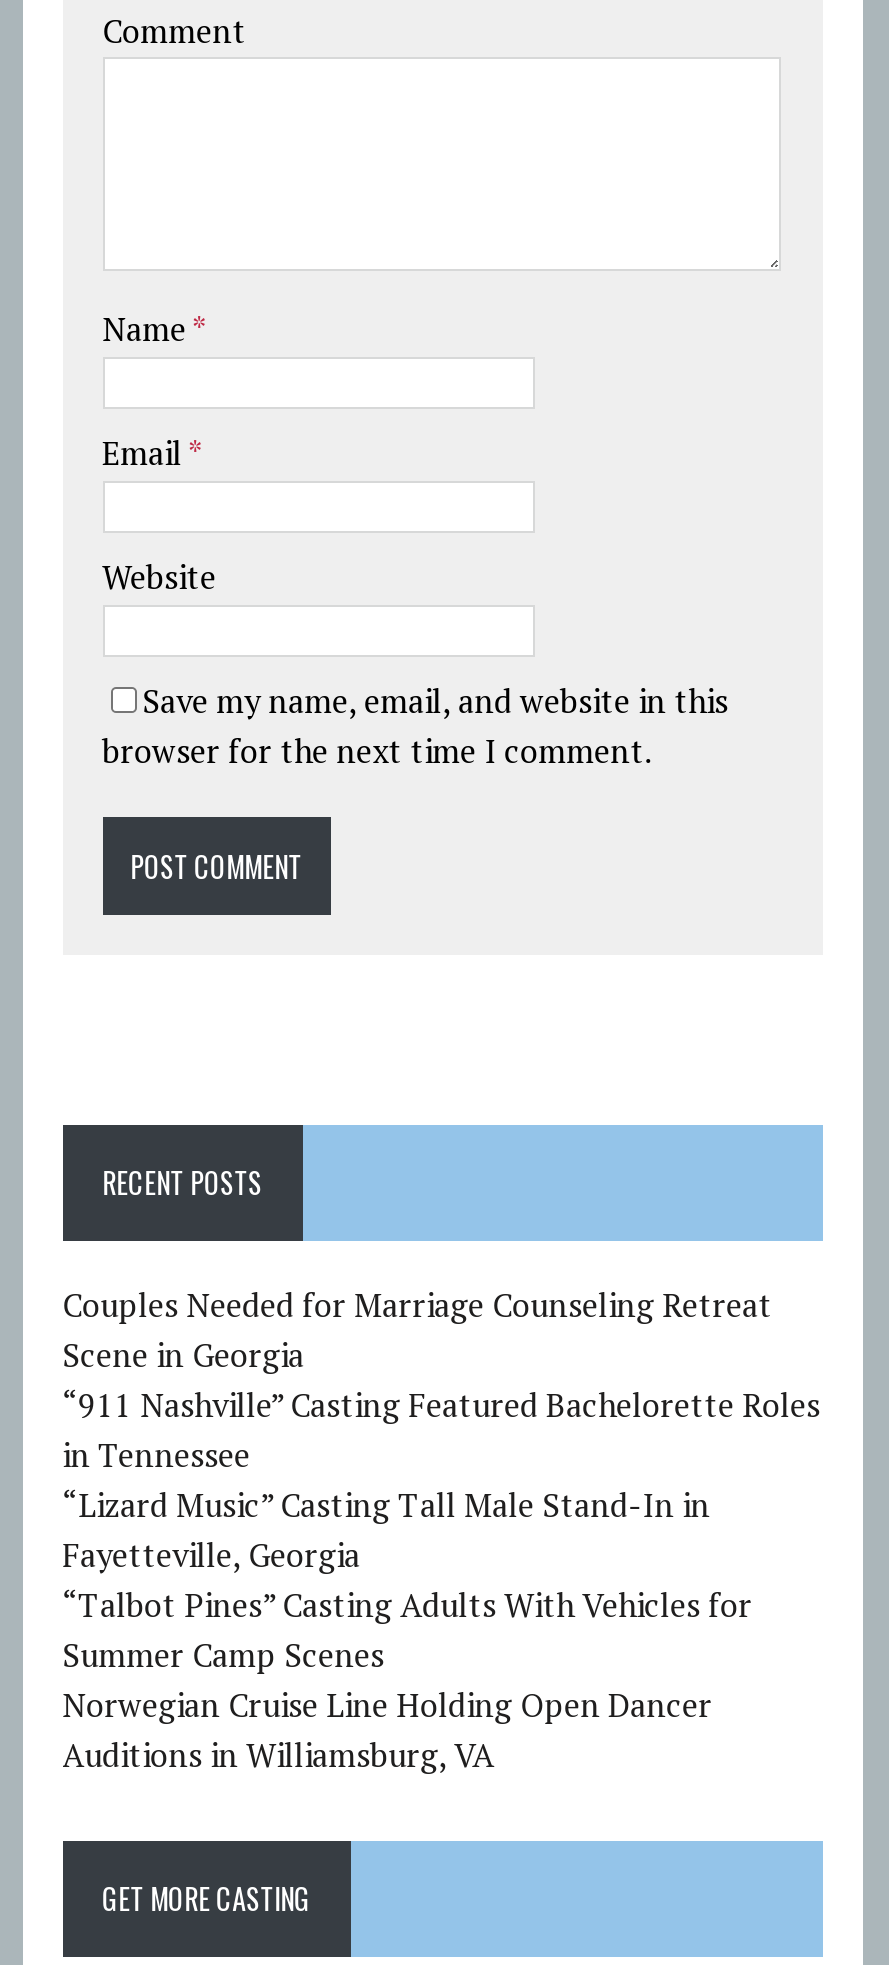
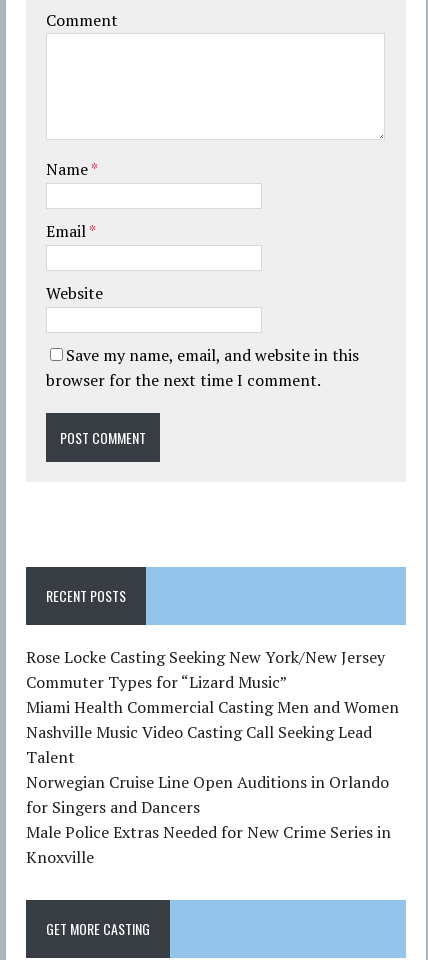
[62,1283,820,1777] Couples Needed for Marriage Counseling Retreat | Scene in Georgia | “911 Nashville” Casting Featured Bachelorette Roles | in Tennessee | “Lizard Music” Casting Tall Male Stand-In in | Fayetteville, Georgia | “Talbot Pines” Casting Adults With Vehicles for | Summer Camp Scenes | Norwegian Cruise Line Holding Open Dancer | Auditions in Williamsburg, VA -> [26,646,399,868] Rose Locke Casting Seeking New York/New Jersey | Commuter Types for “Lizard Music” | Miami Health Commercial Casting Men and Women | Nashville Music Video Casting Call Seeking Lead | Talent | Norwegian Cruise Line Open Auditions in Orlando | for Singers and Dancers | Male Police Extras Needed for New Crime Series in | Knoxville

